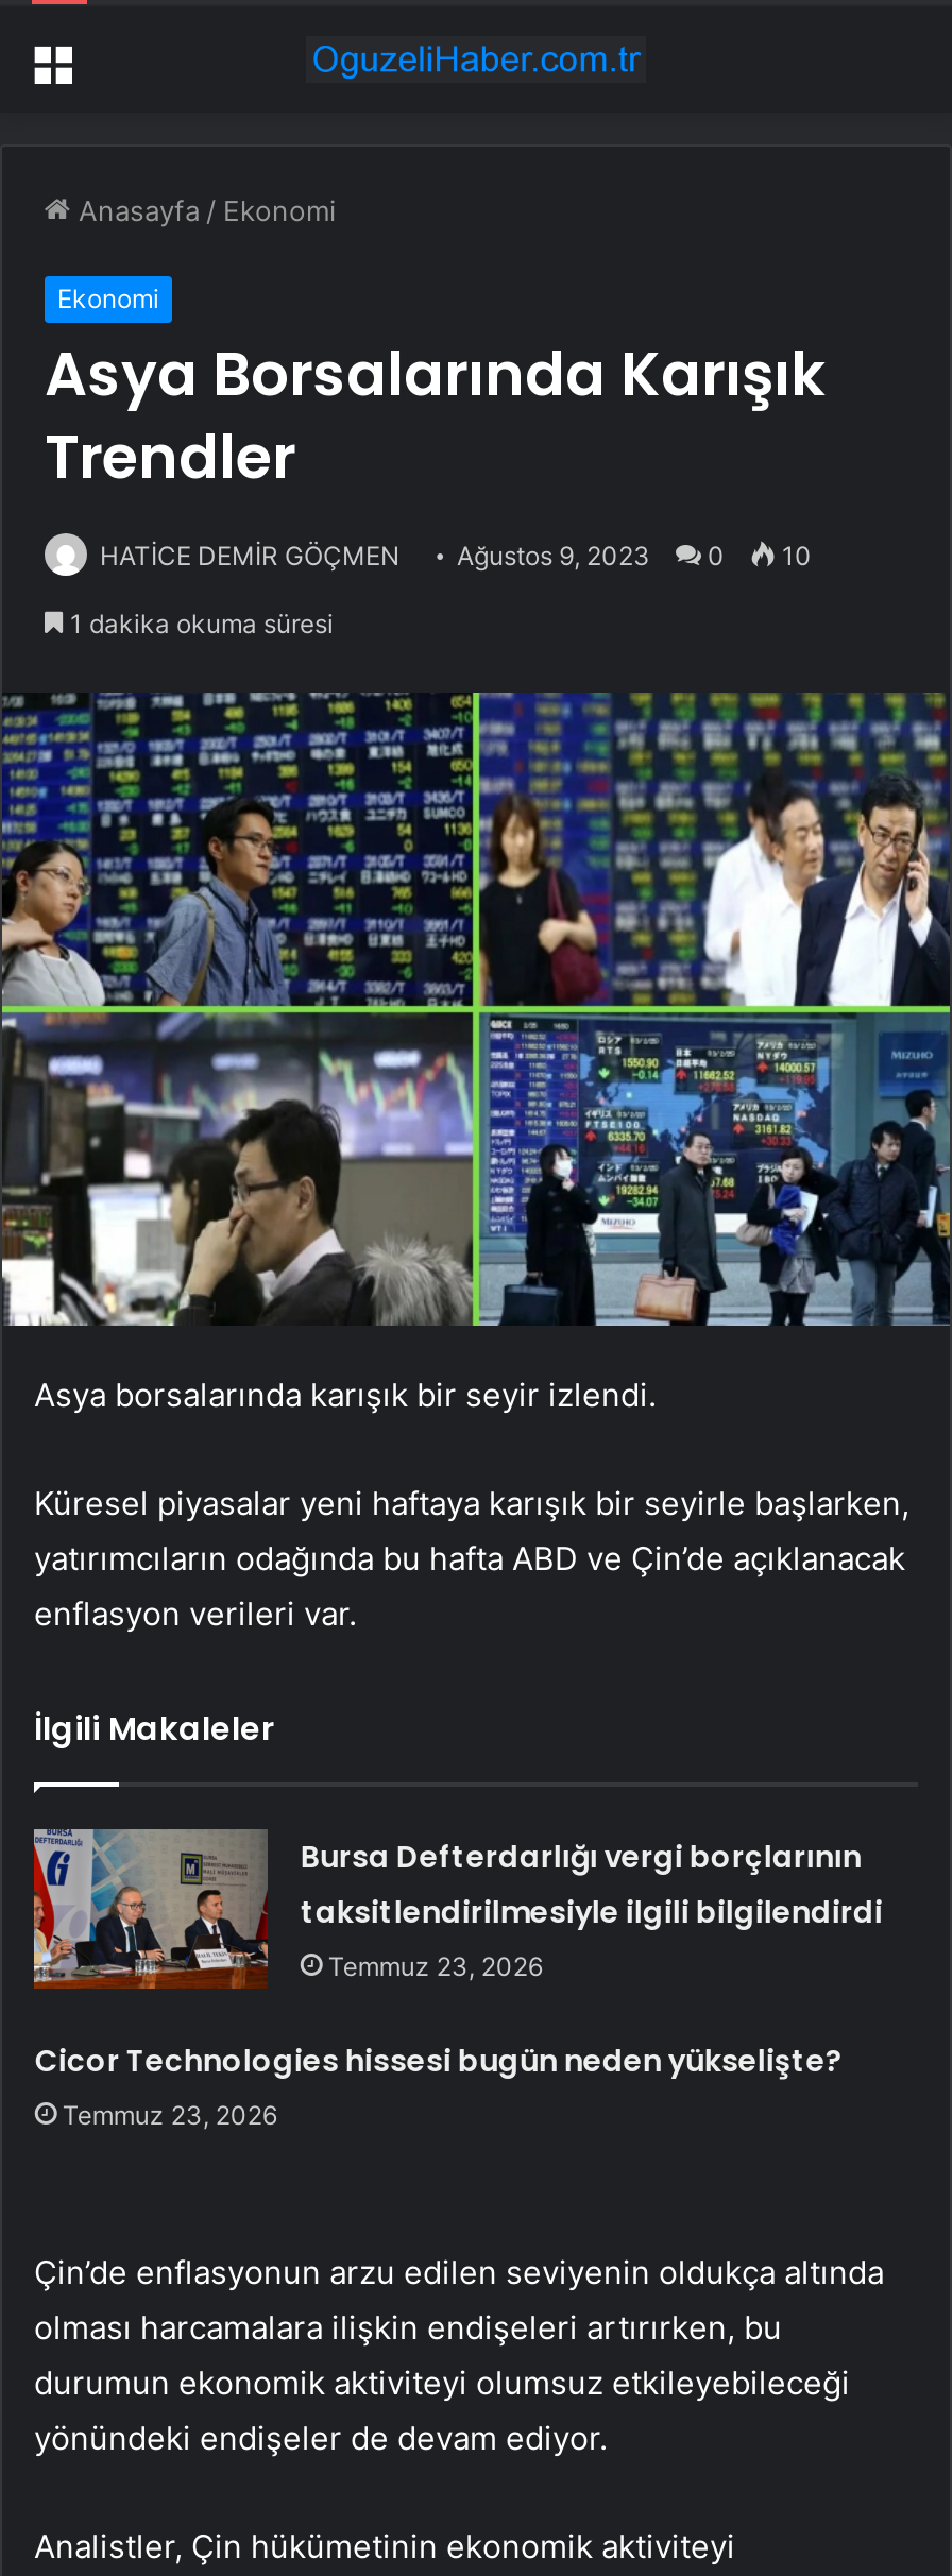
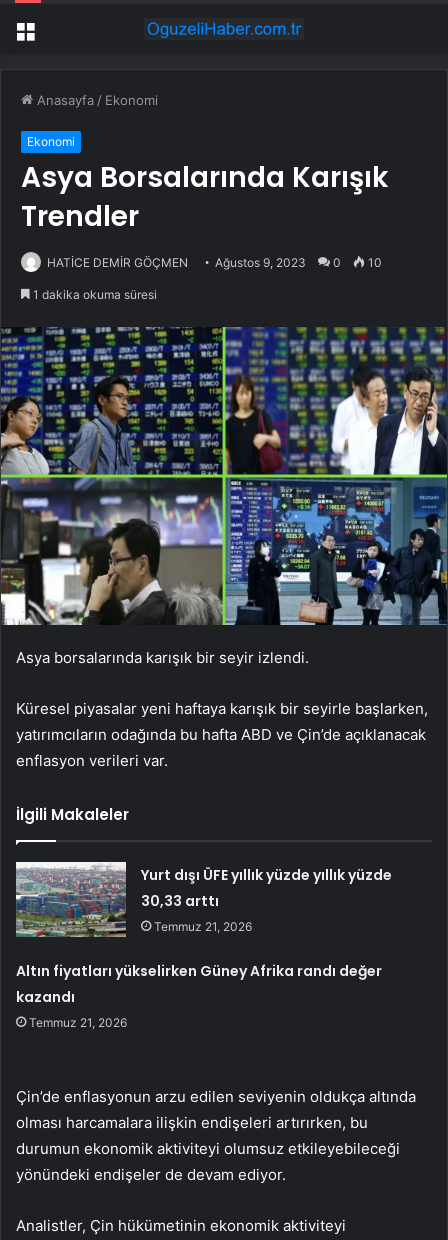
[32,1829,883,1982] [image] | Bursa Defterdarlığı vergi borçlarının | taksitlendirilmesiyle ilgili bilgilendirdi | Temmuz 23, 2026 -> [15,862,392,938] [image] | Yurt dışı ÜFE yıllık yüzde yıllık yüzde | 30,33 arttı | Temmuz 21, 2026
[35,2039,842,2130] Cicor Technologies hissesi bugün neden yükselişte? | Temmuz 23, 2026 -> [16,961,382,1030] Altın fiyatları yükselirken Güney Afrika randı değer | kazandı | Temmuz 21, 2026

